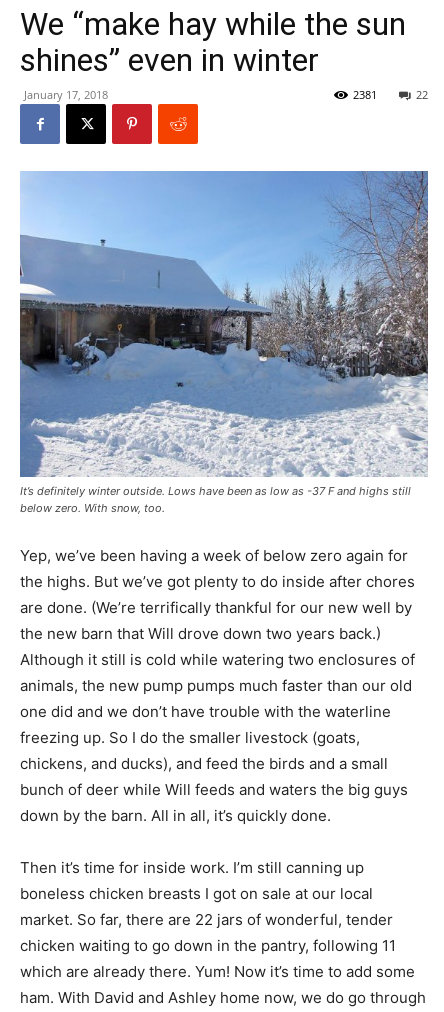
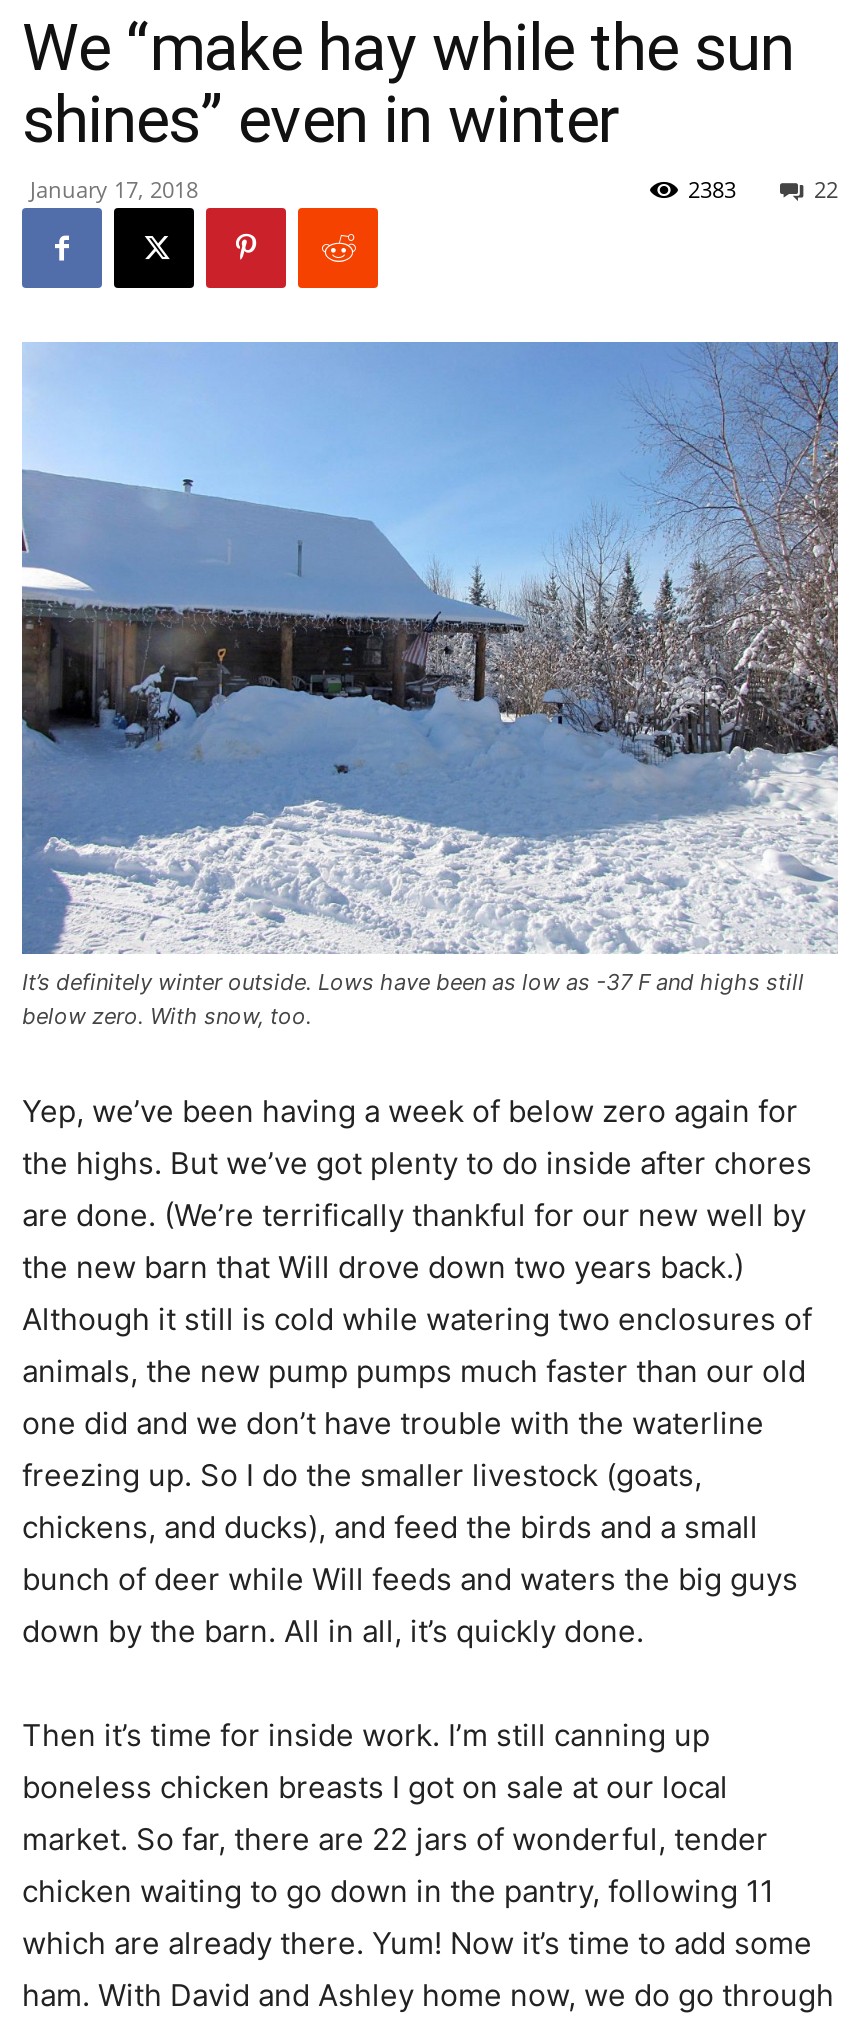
[353,87,377,102] 2381 -> [688,174,736,204] 2383

